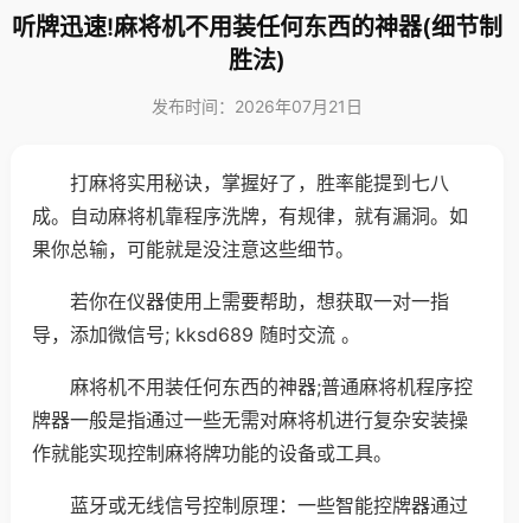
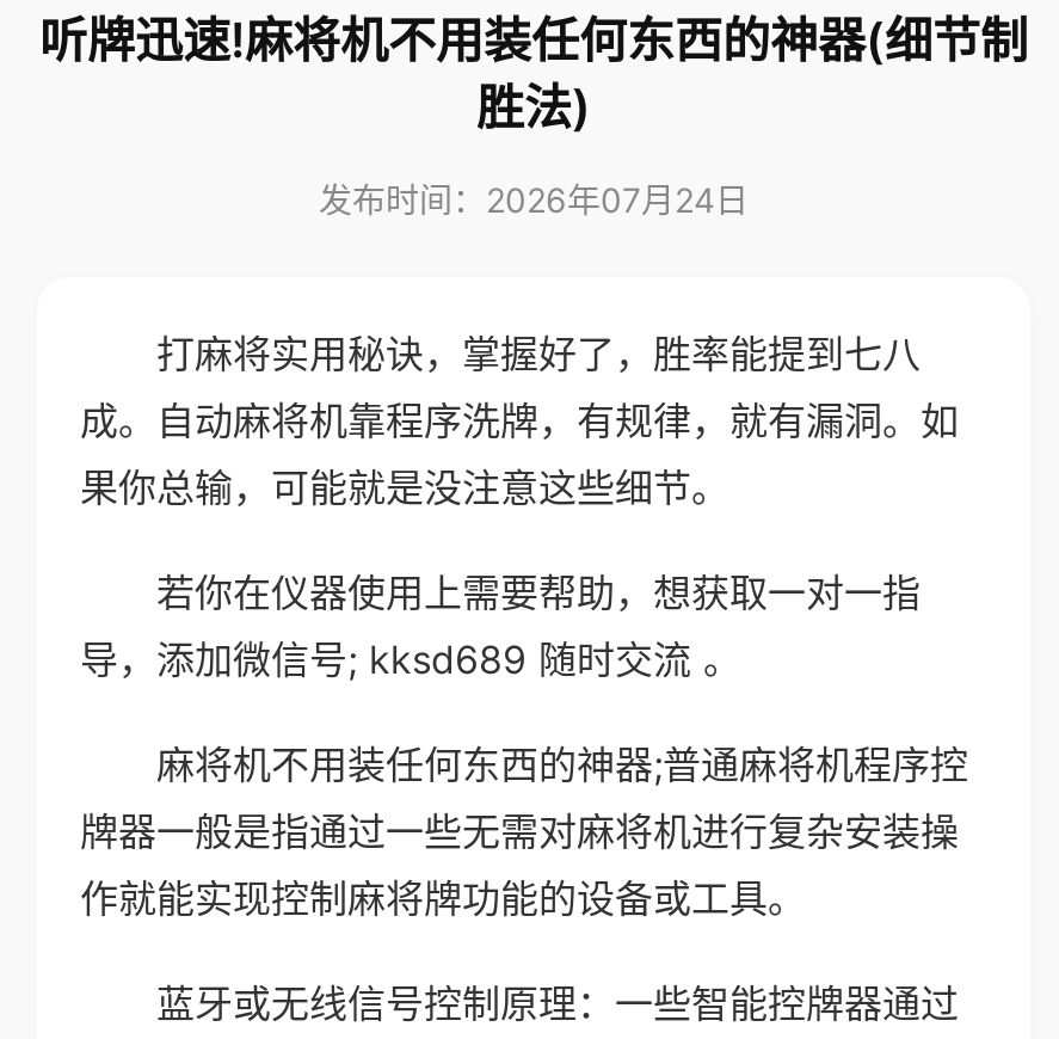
[152,96,363,116] 发布时间：2026年07月21日 -> [319,179,749,220] 发布时间：2026年07月24日

